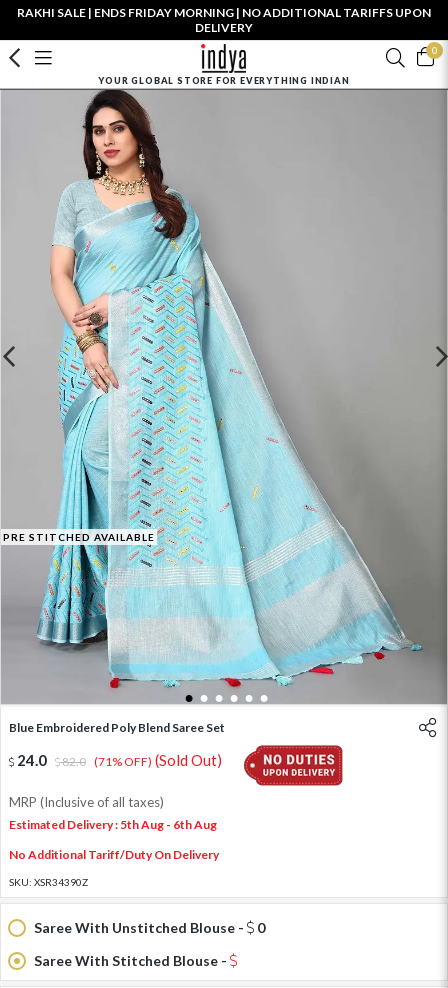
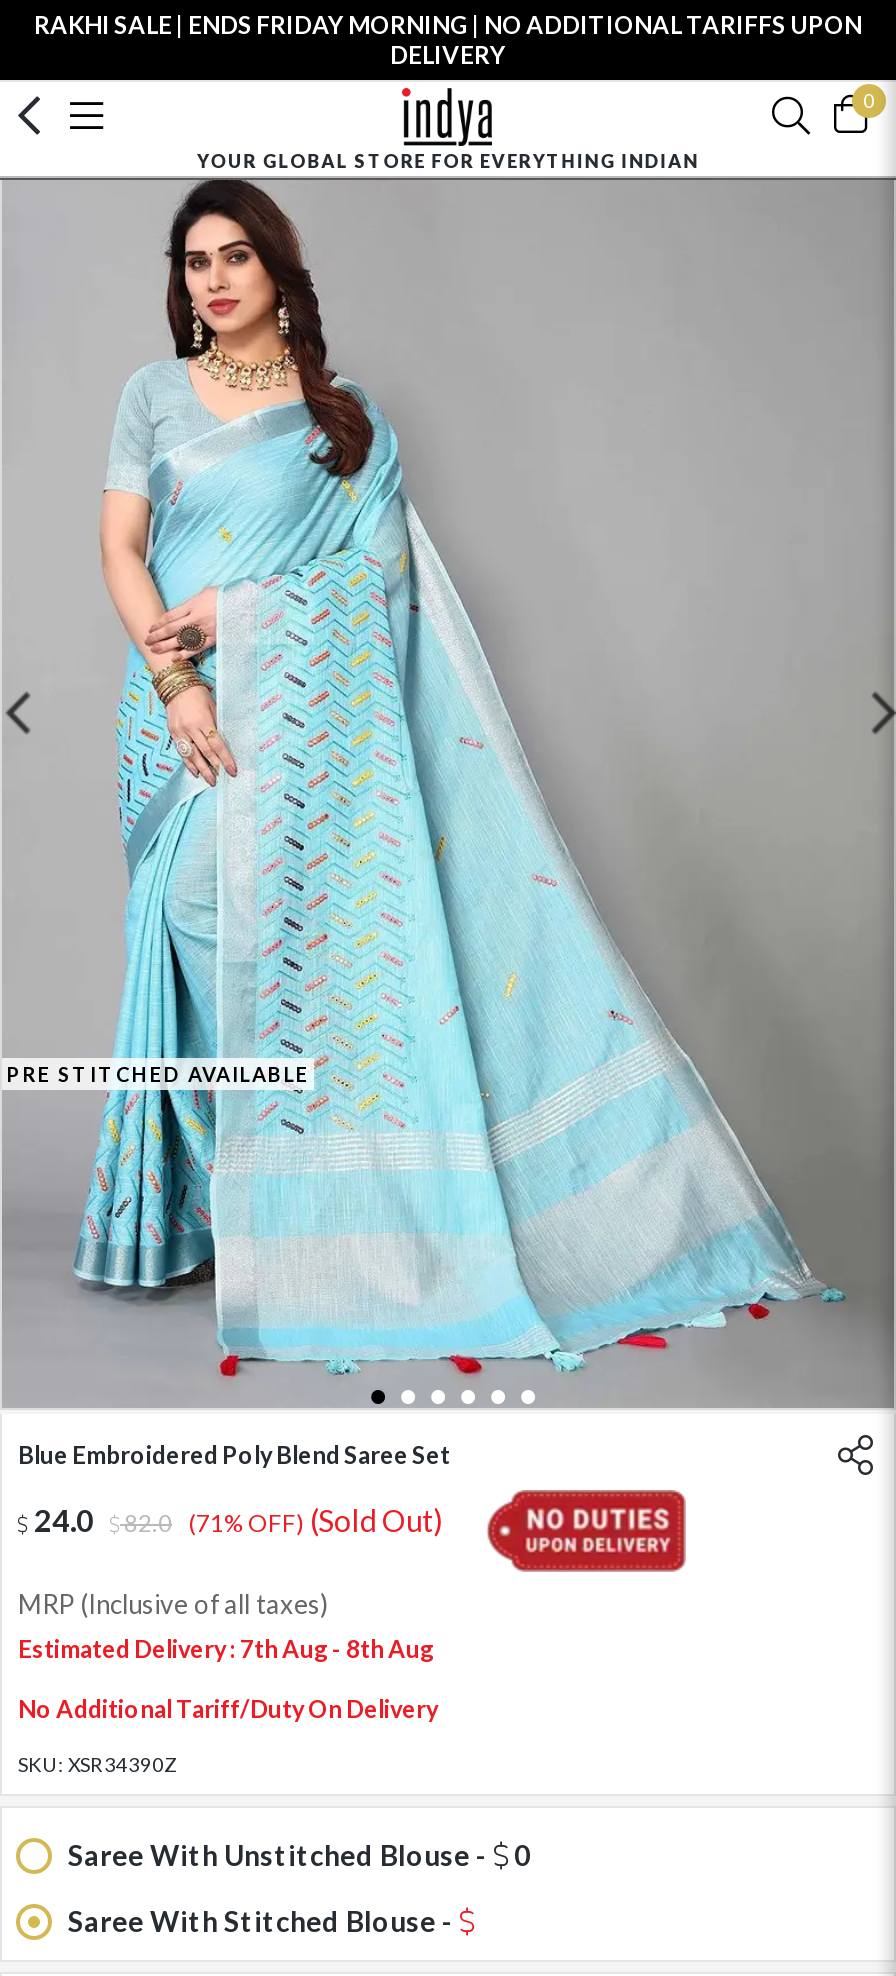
[9,817,217,832] Estimated Delivery : 5th Aug - 6th Aug -> [18,1634,434,1664] Estimated Delivery : 7th Aug - 8th Aug

